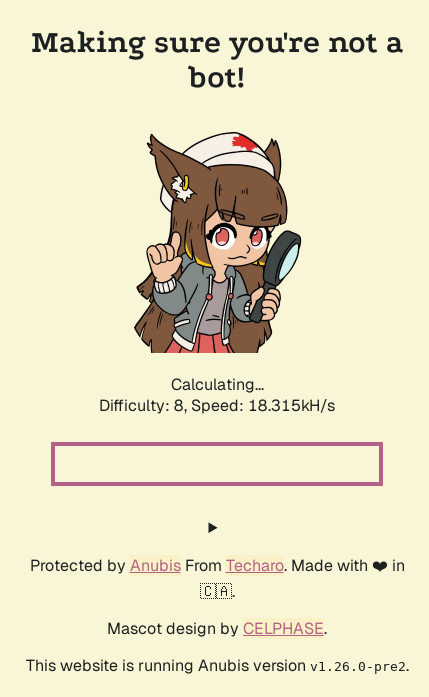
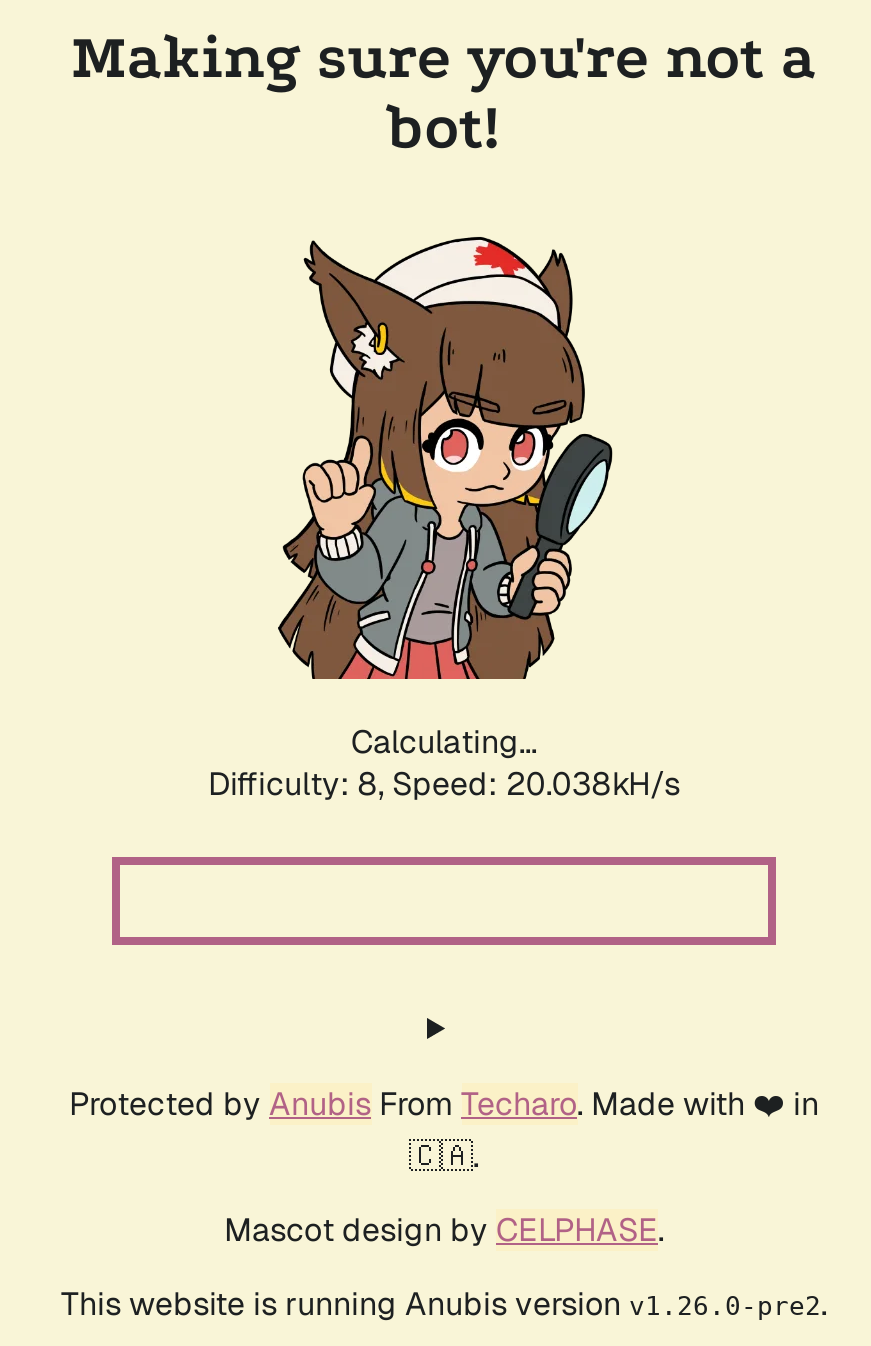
[99,395,335,416] Difficulty: 8, Speed: 18.315kH/s -> [208,763,680,805] Difficulty: 8, Speed: 20.038kH/s

